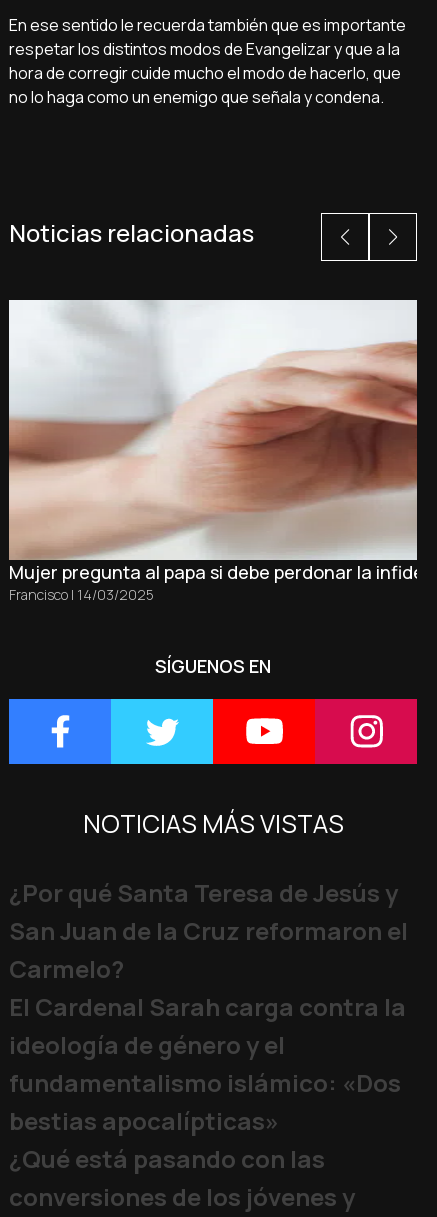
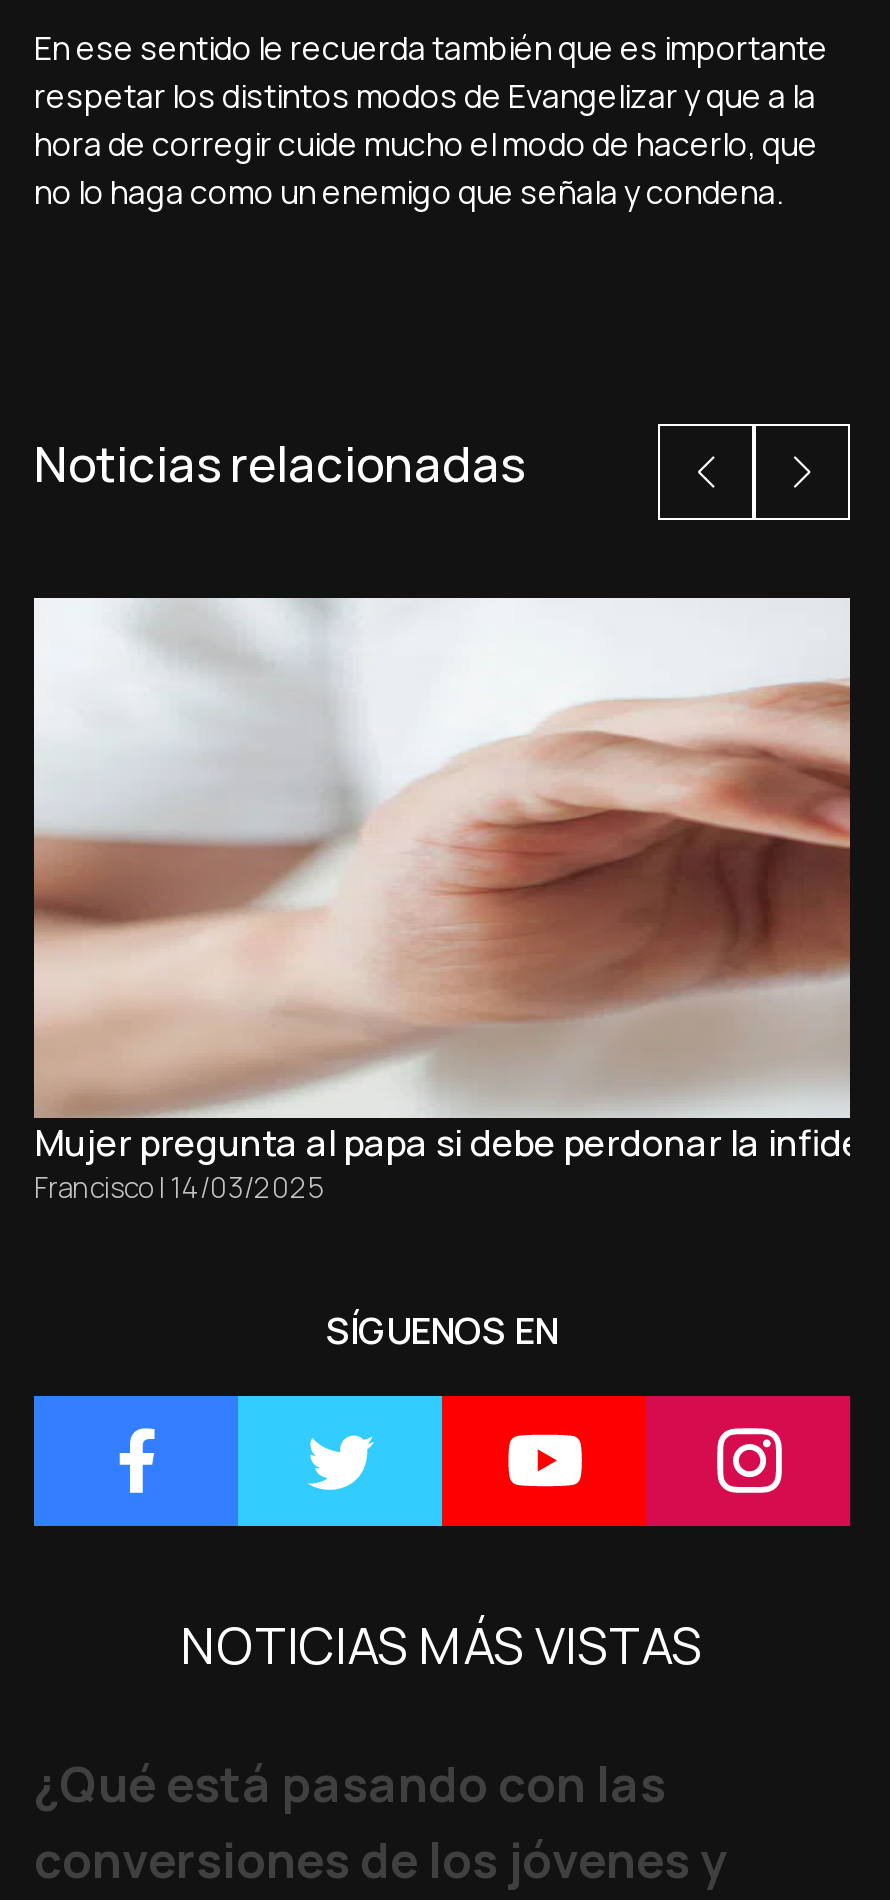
[9,876,408,1137] ¿Por qué Santa Teresa de Jesús y | San Juan de la Cruz reformaron el | Carmelo? | El Cardenal Sarah carga contra la | ideología de género y el | fundamentalismo islámico: «Dos | bestias apocalípticas» -> none

